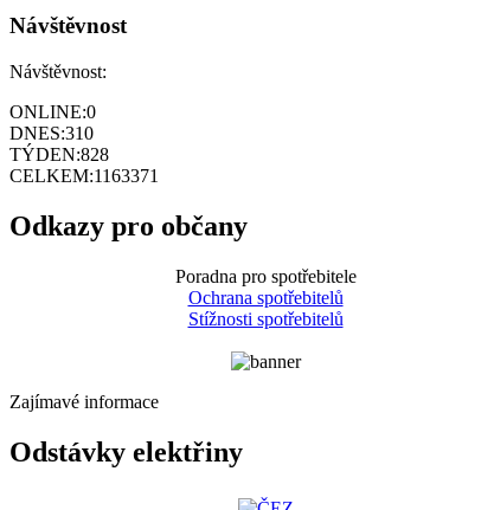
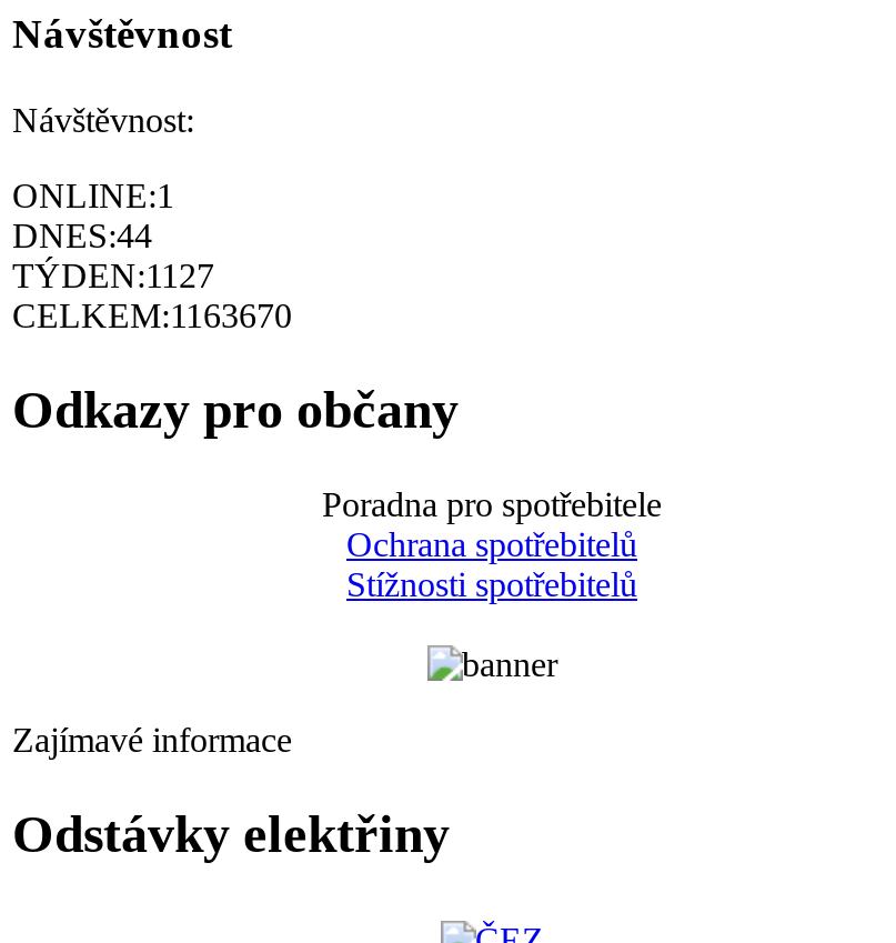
[9,102,96,122] ONLINE:0 -> [12,177,174,215] ONLINE:1
[9,123,94,143] DNES:310 -> [12,217,152,255] DNES:44
[9,145,109,165] TÝDEN:828 -> [12,257,214,295] TÝDEN:1127
[9,166,159,186] CELKEM:1163371 -> [12,297,292,335] CELKEM:1163670

